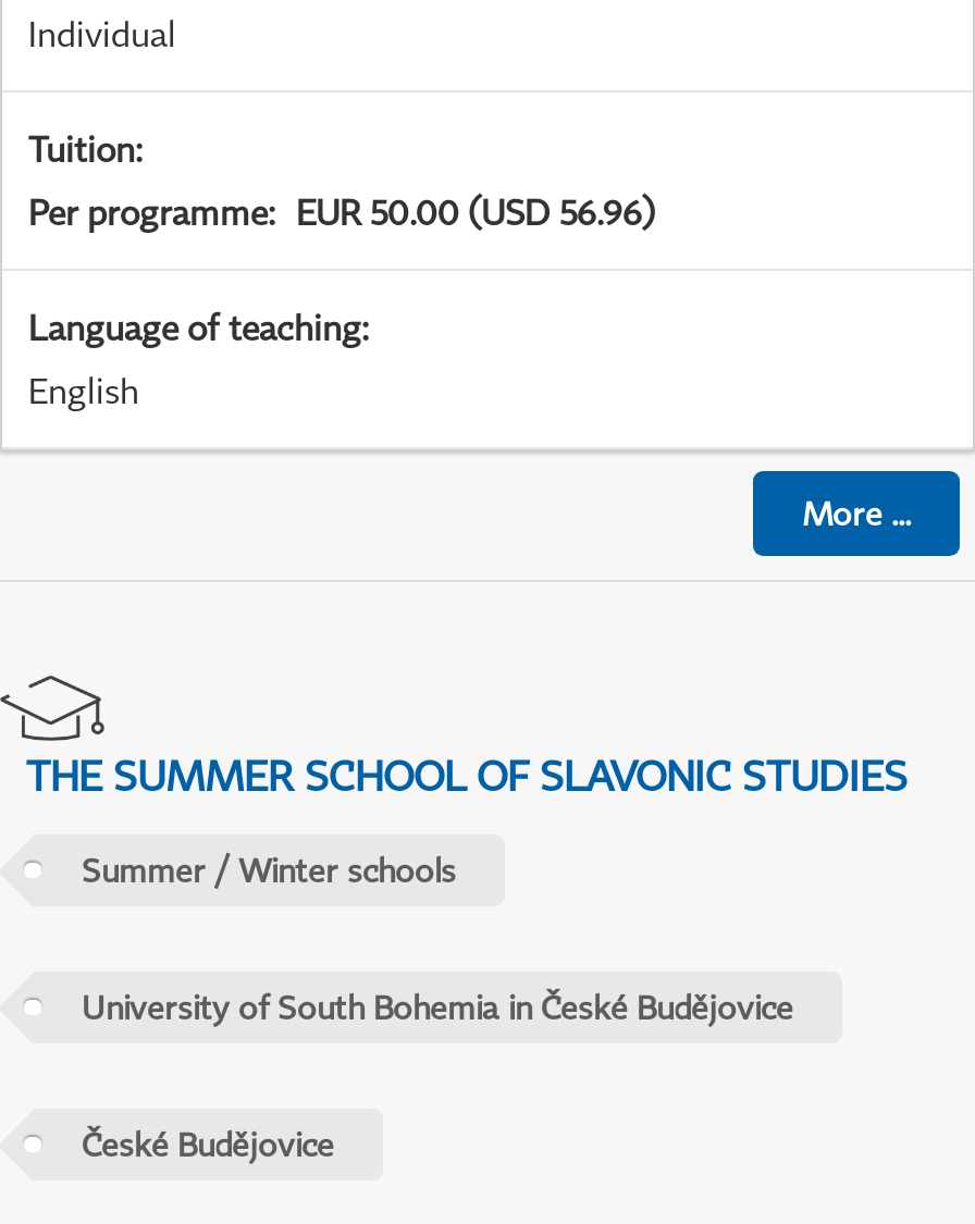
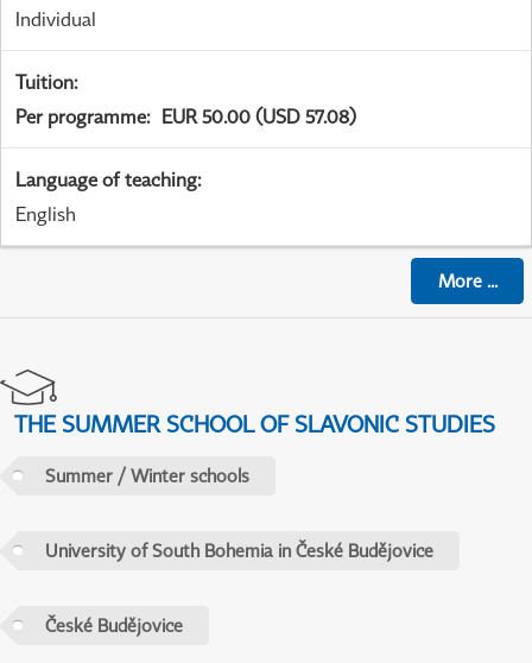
[28,191,655,234] Per programme: EUR 50.00 (USD 56.96) -> [15,105,356,128] Per programme: EUR 50.00 (USD 57.08)

